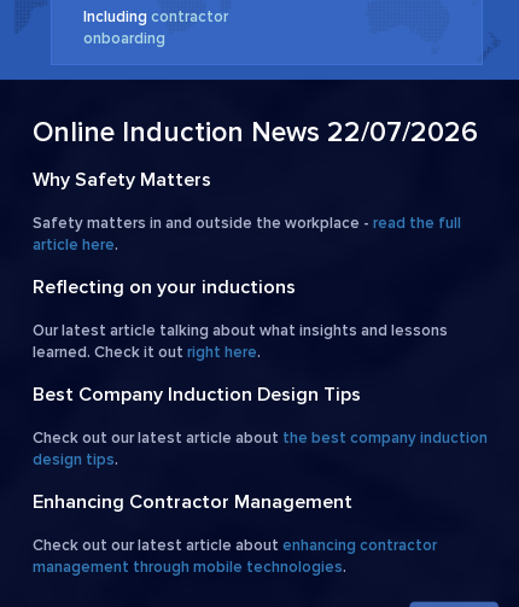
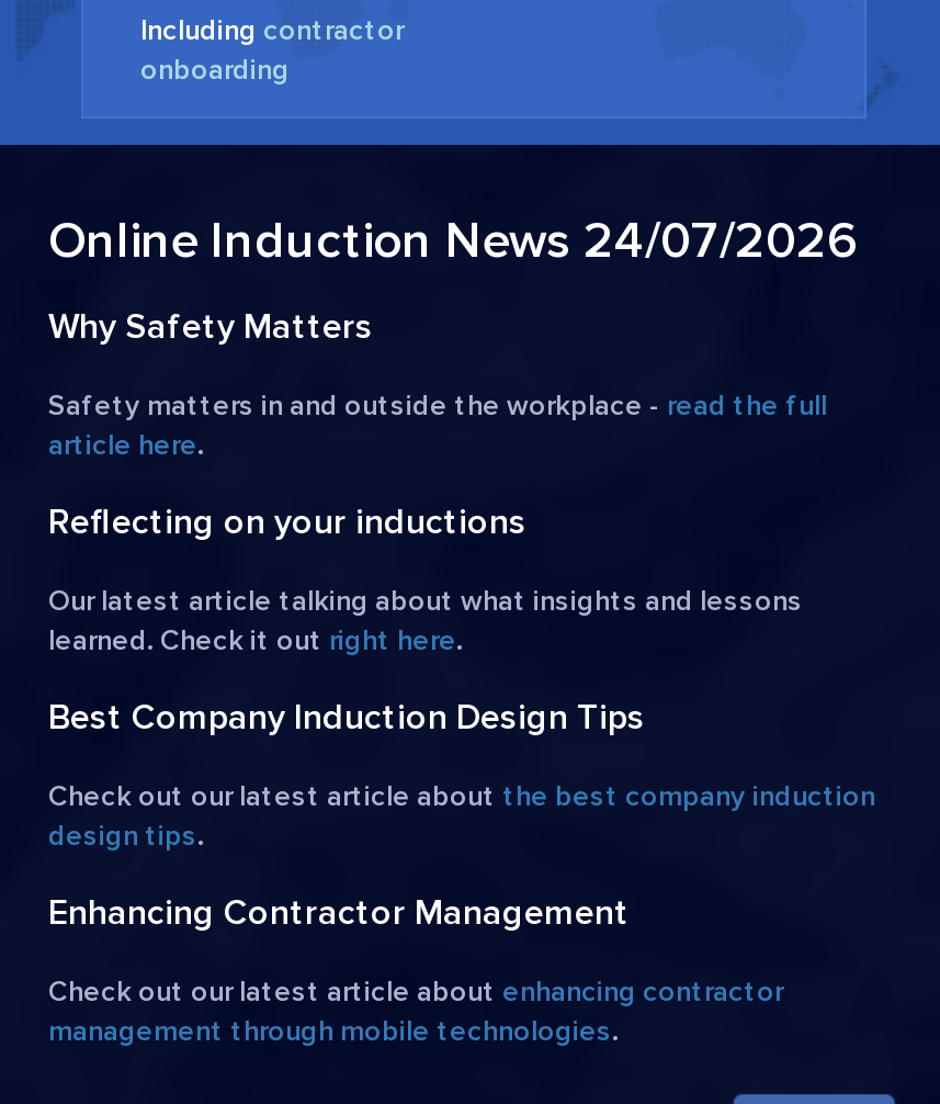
[33,116,478,149] Online Induction News 22/07/2026 -> [48,210,858,272] Online Induction News 24/07/2026

